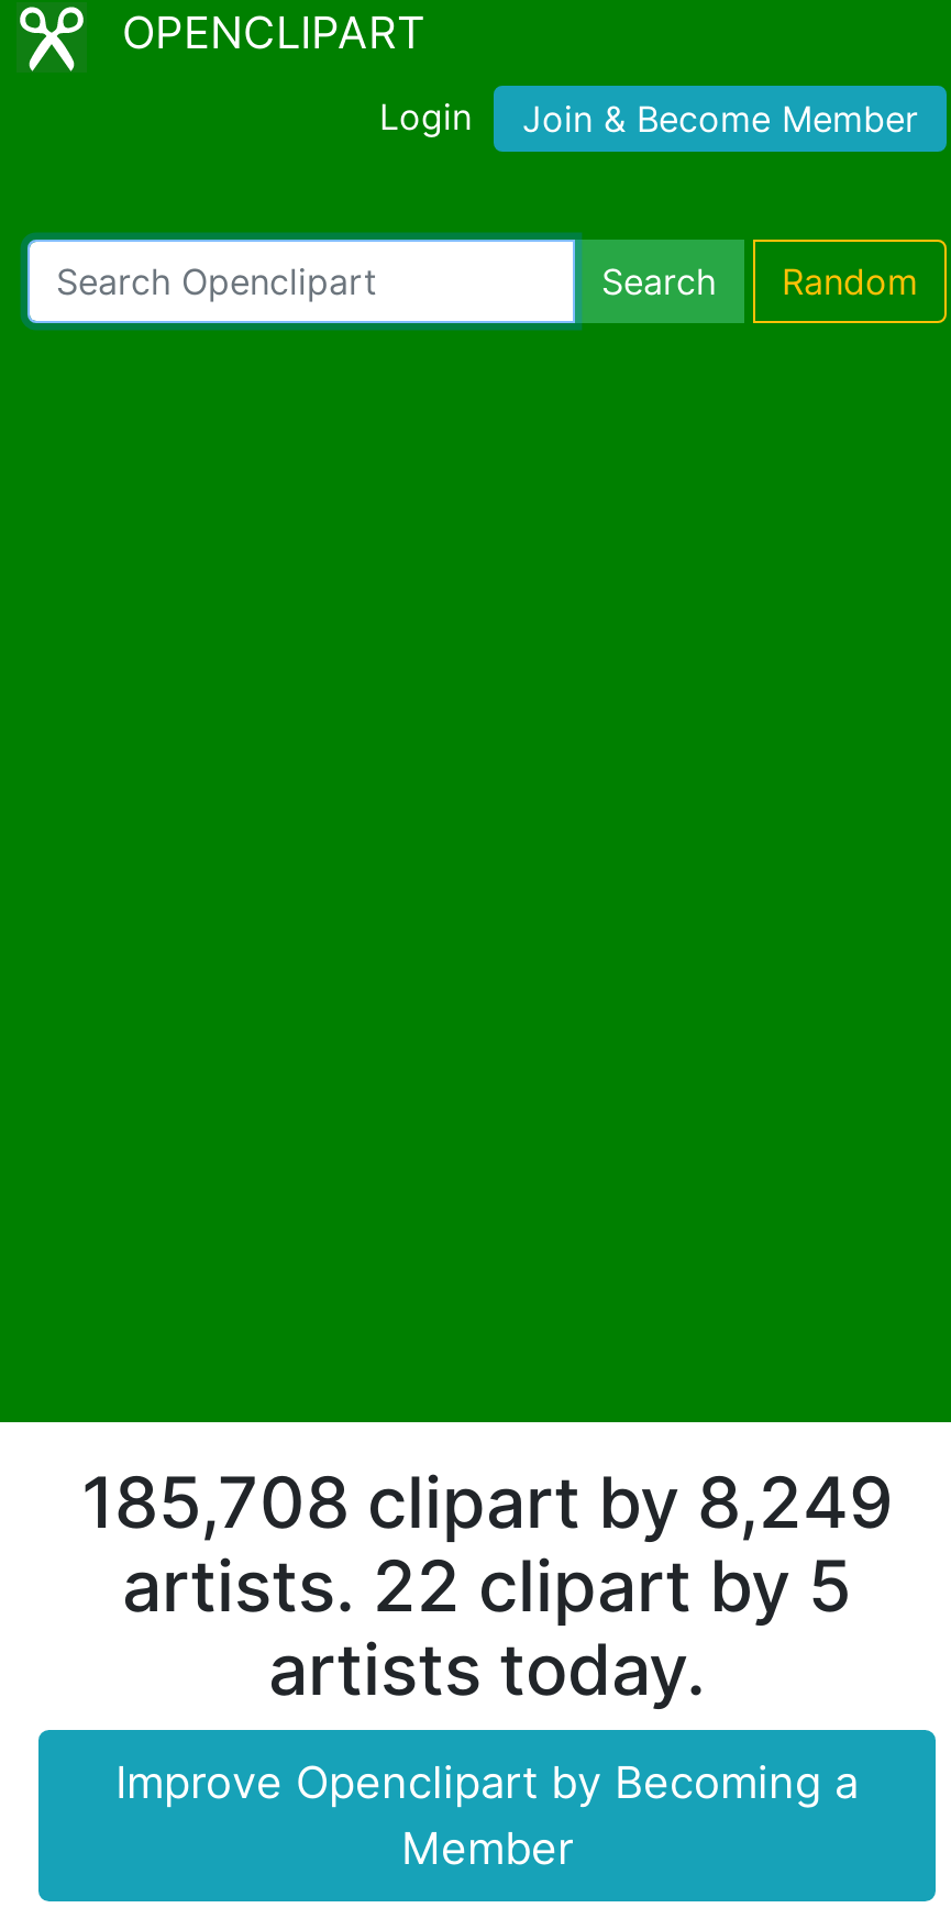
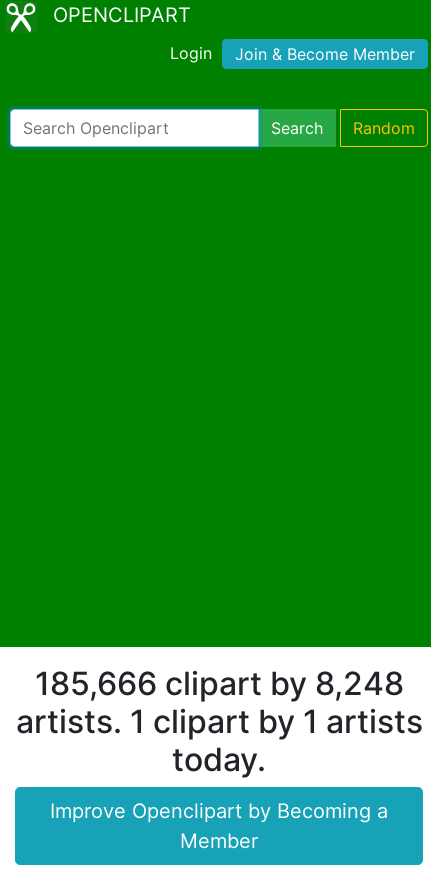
[81,1458,893,1711] 185,708 clipart by 8,249 | artists. 22 clipart by 5 | artists today. -> [15,663,422,778] 185,666 clipart by 8,248 | artists. 1 clipart by 1 artists | today.

